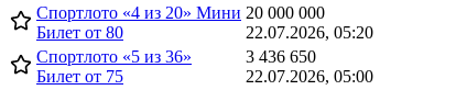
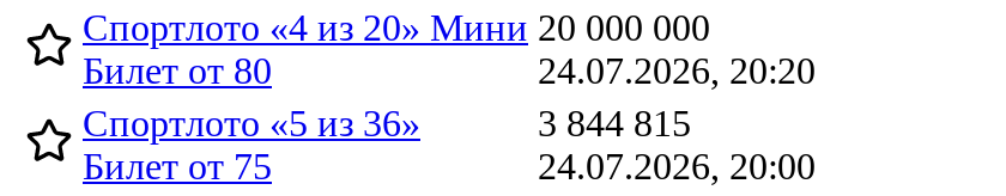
[246,23,373,42] 22.07.2026, 05:20 -> [538,51,816,91] 24.07.2026, 20:20
[246,47,316,66] 3 436 650 -> [538,103,691,144] 3 844 815
[246,67,373,86] 22.07.2026, 05:00 -> [538,146,816,187] 24.07.2026, 20:00

